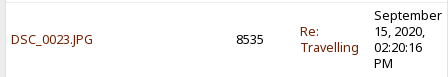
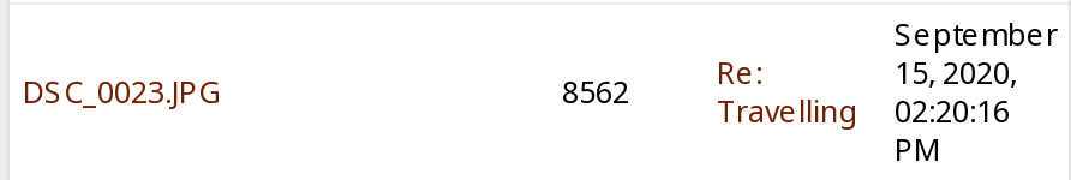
[236,31,264,48] 8535 -> [562,71,629,112] 8562

